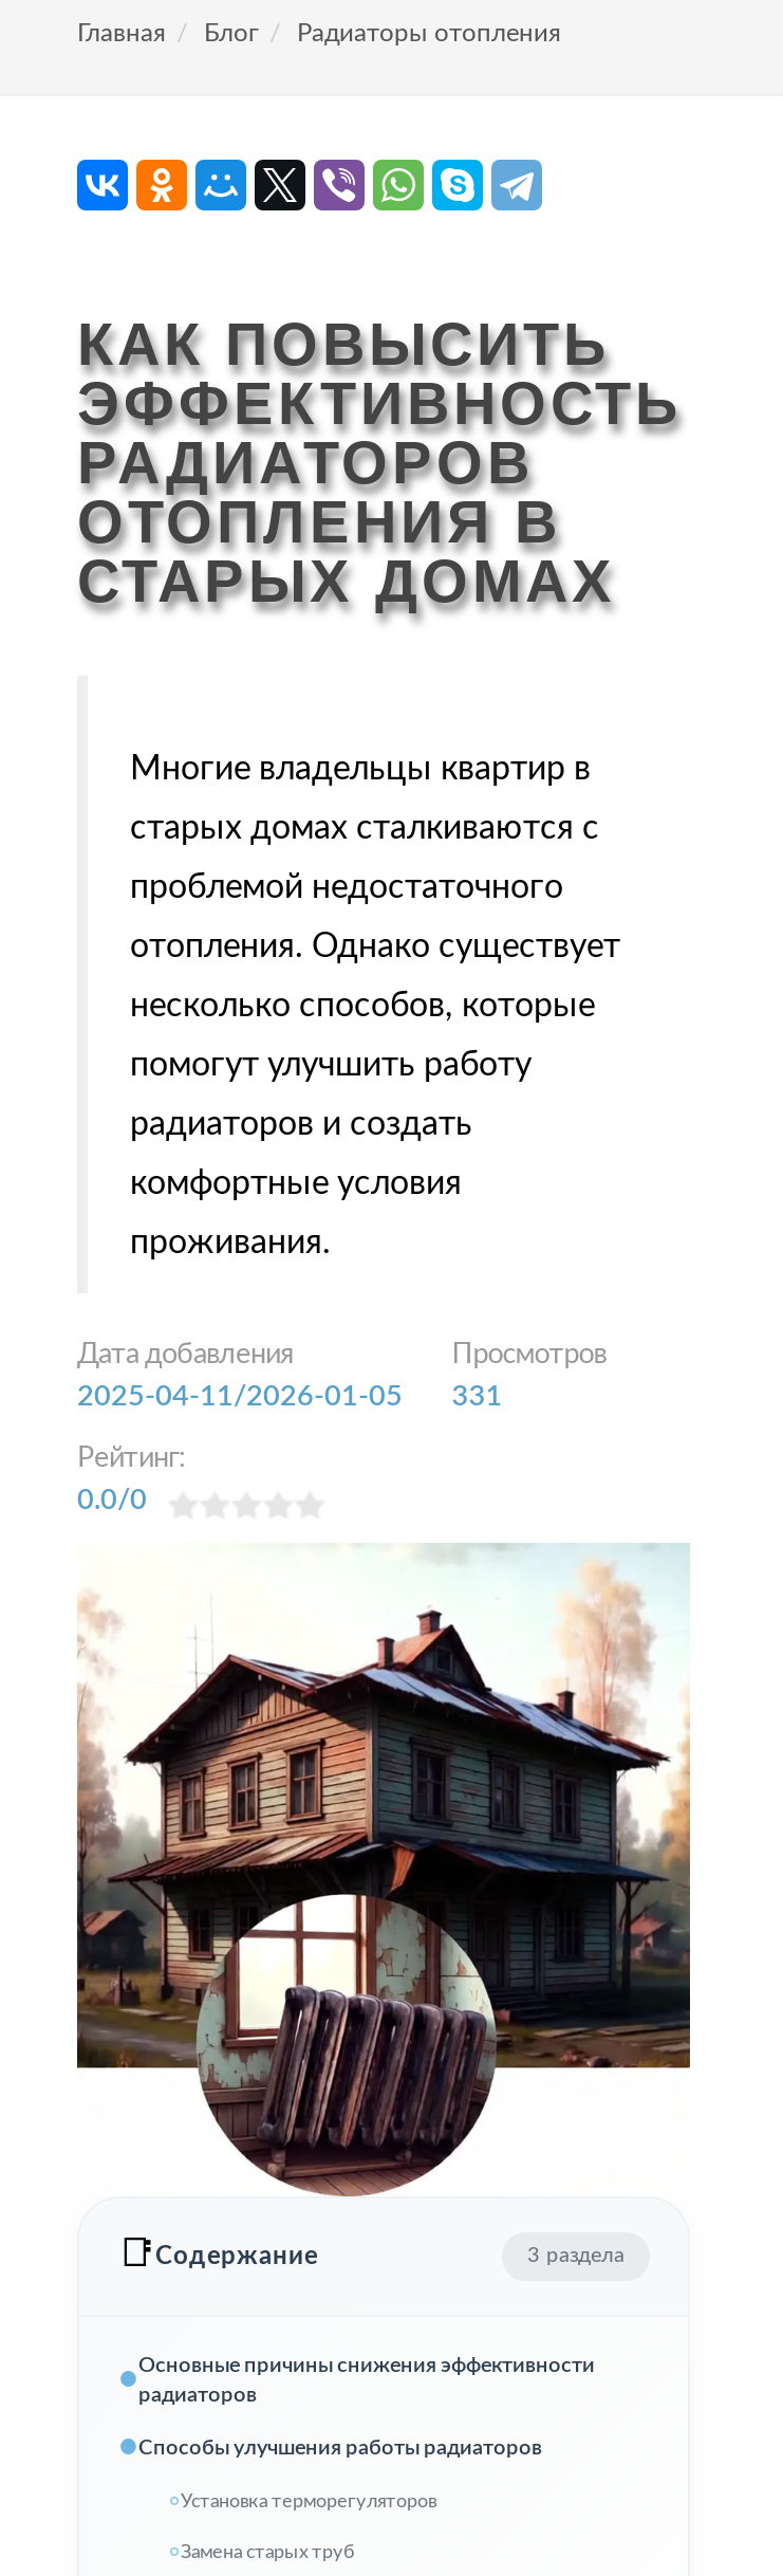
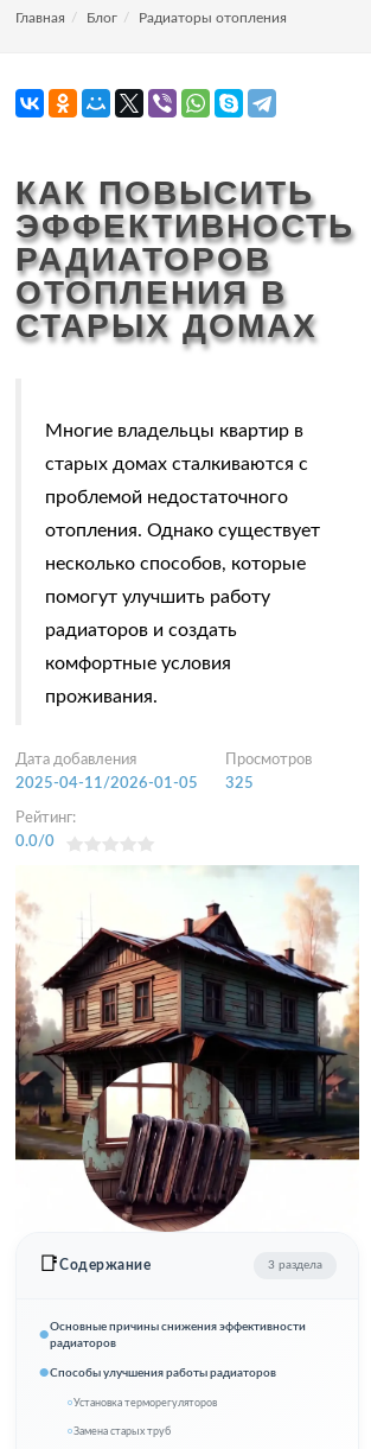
[77,1382,502,1412] 2025-04-11/2026-01-05 331 -> [15,775,254,792] 2025-04-11/2026-01-05 325

